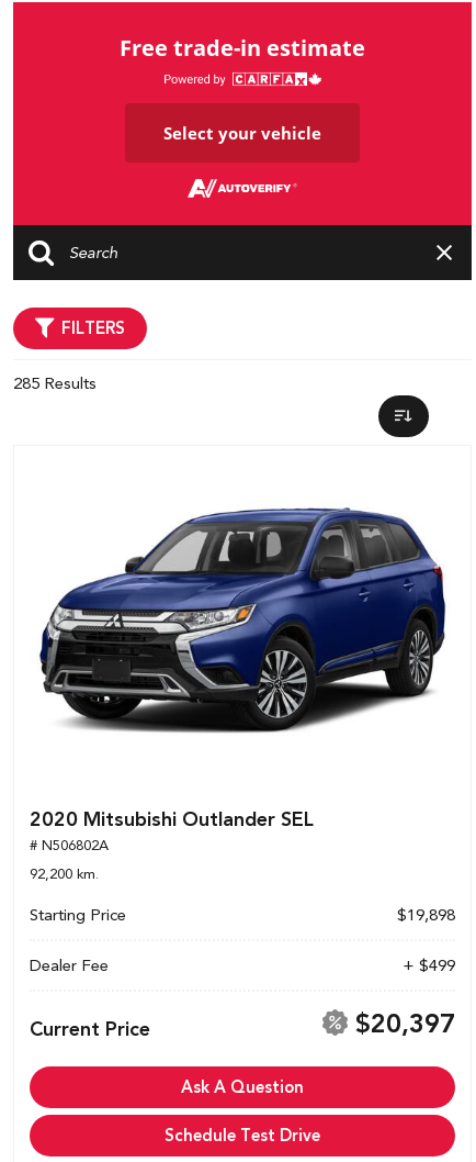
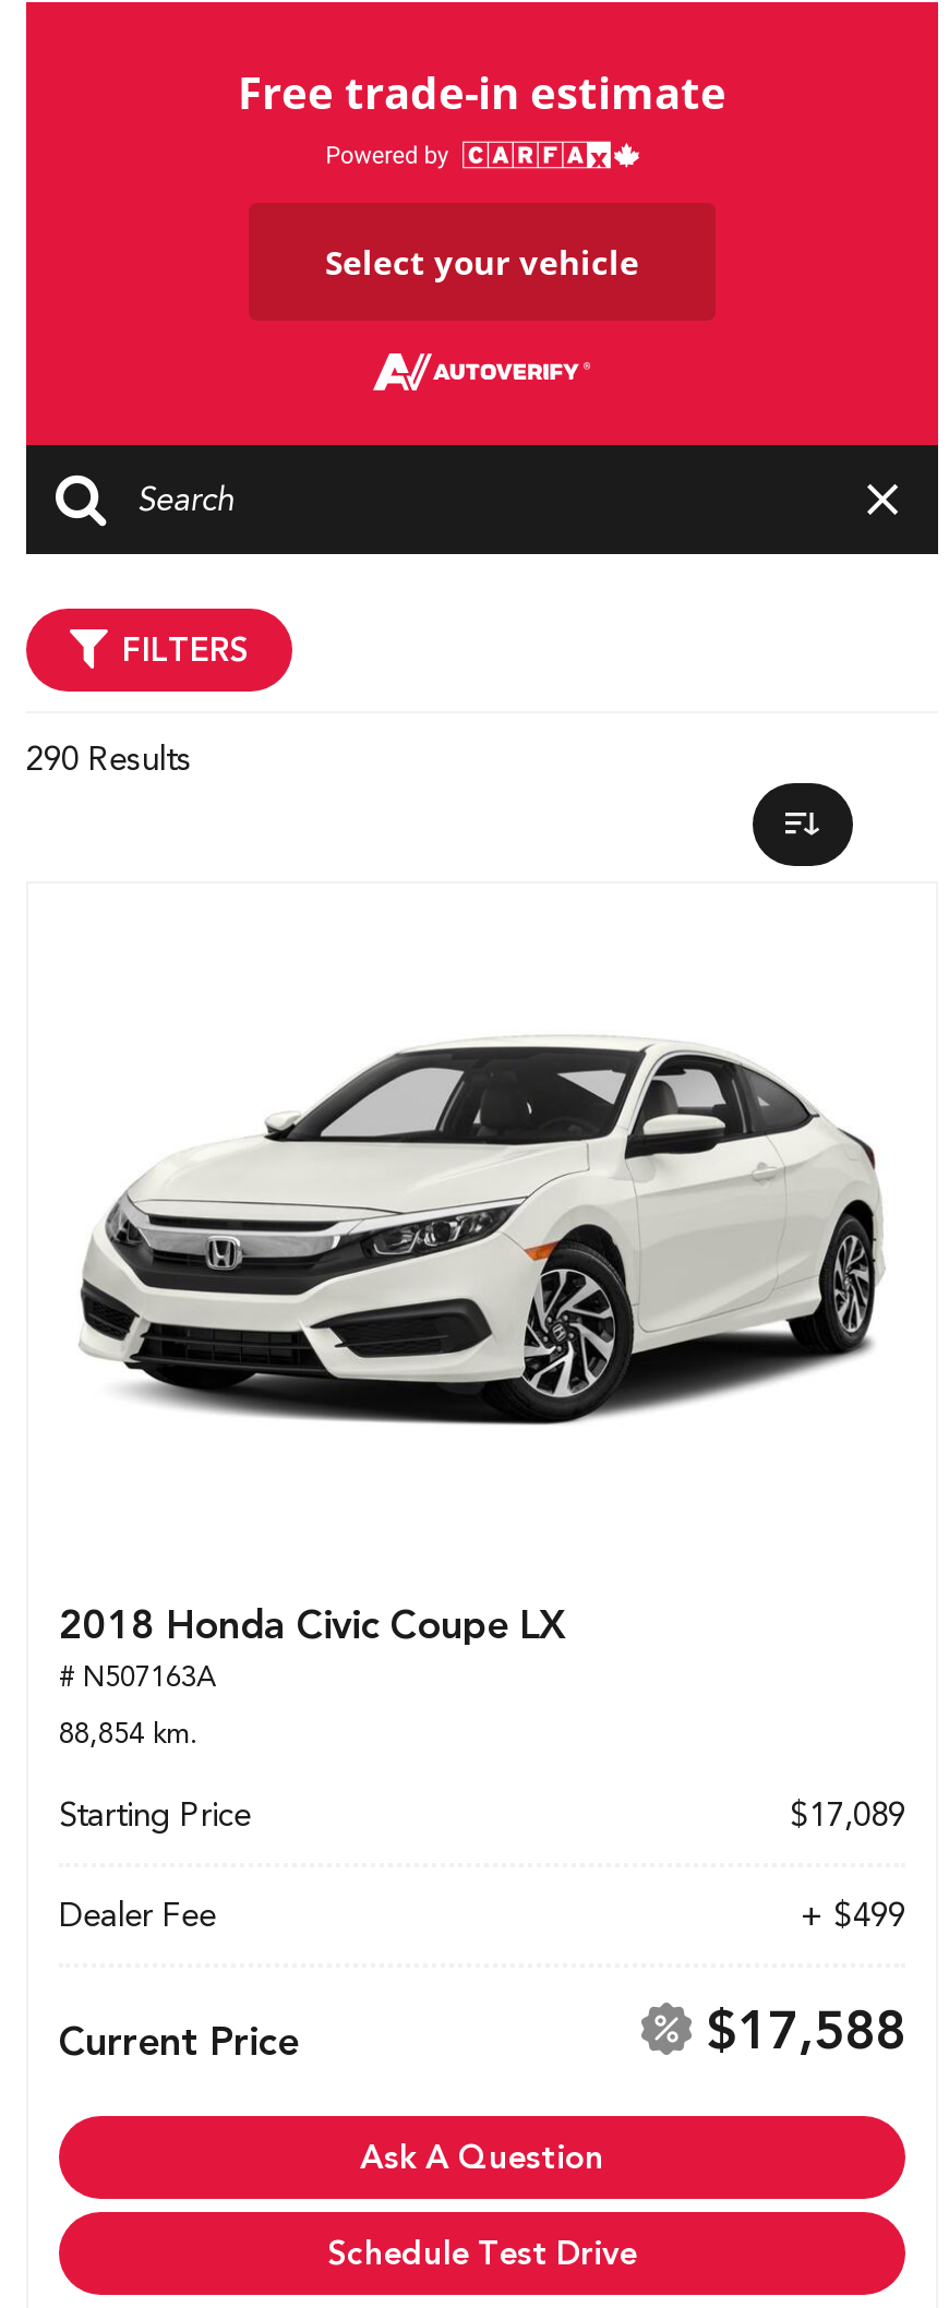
[13,373,97,393] 285 Results -> [26,740,192,779] 290 Results
[39,506,446,734] [image] -> [79,1006,886,1453] [image]
[30,807,314,853] 2020 Mitsubishi Outlander SEL | # N506802A -> [59,1601,565,1693] 2018 Honda Civic Coupe LX | # N507163A
[30,865,99,882] 92,200 km. -> [59,1717,196,1750] 88,854 km.
[397,905,455,925] $19,898 -> [790,1795,905,1835] $17,089
[355,1007,455,1039] $20,397 -> [707,1998,905,2061] $17,588

